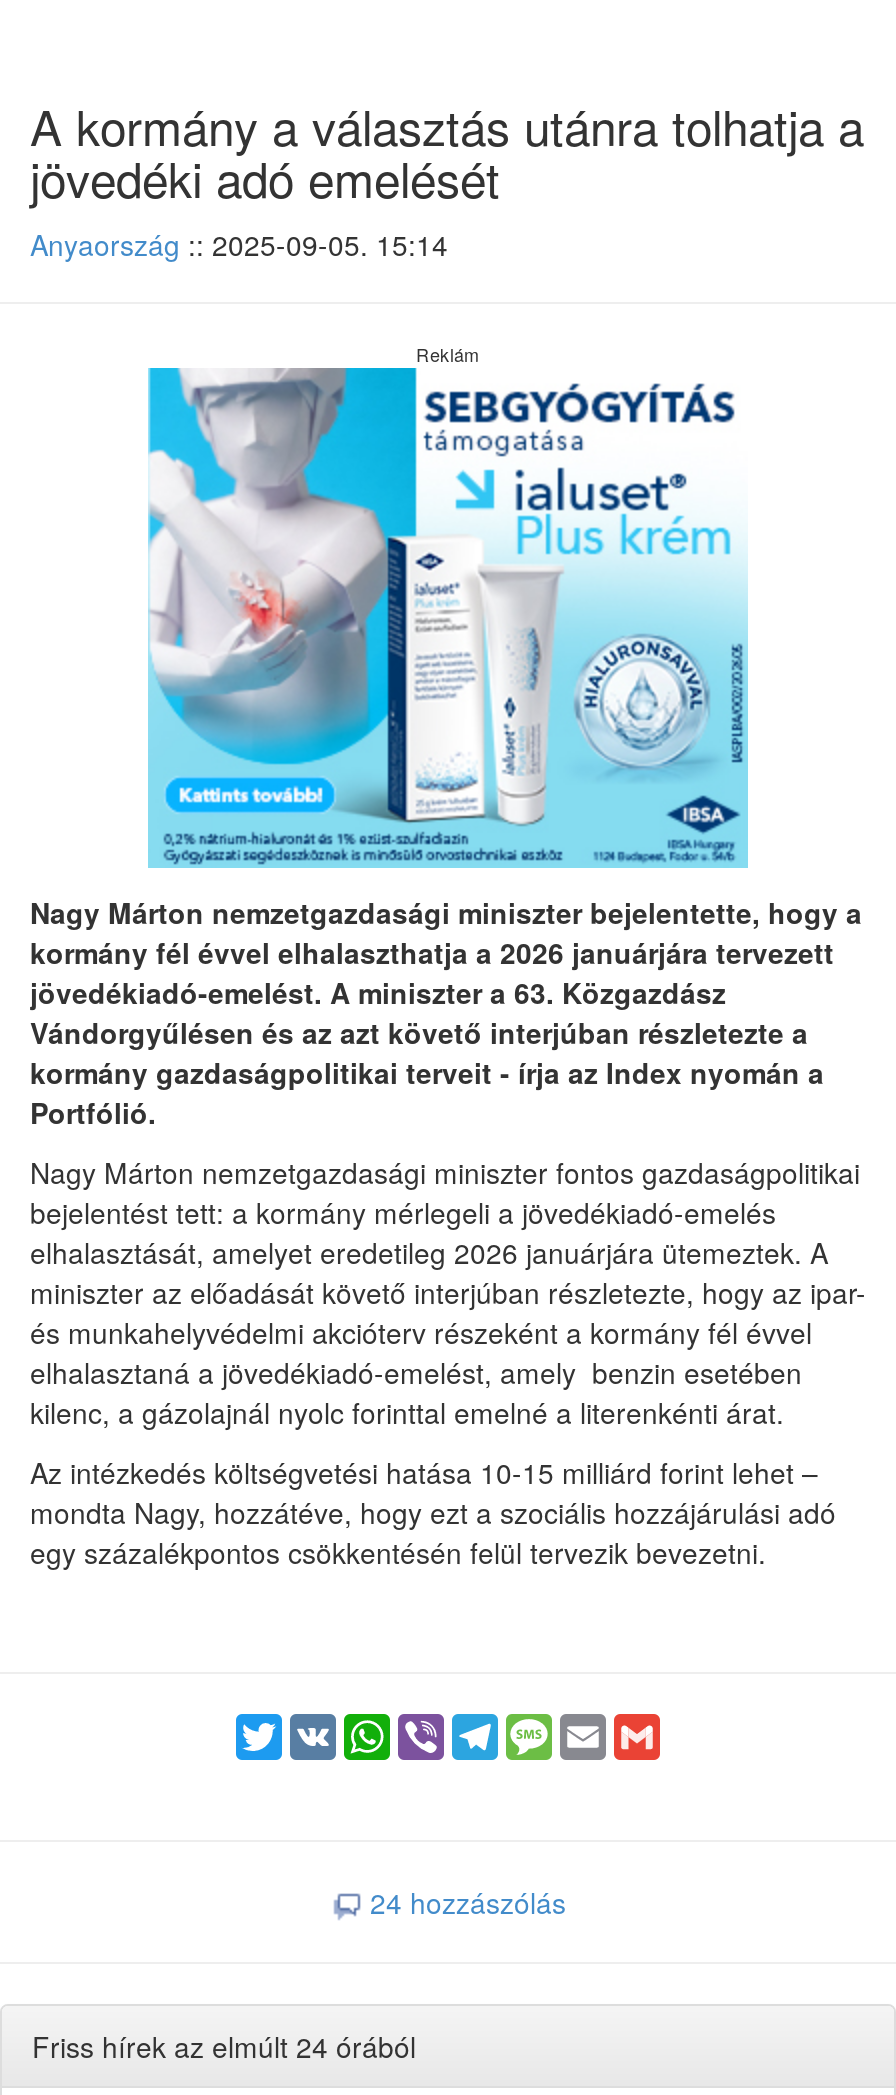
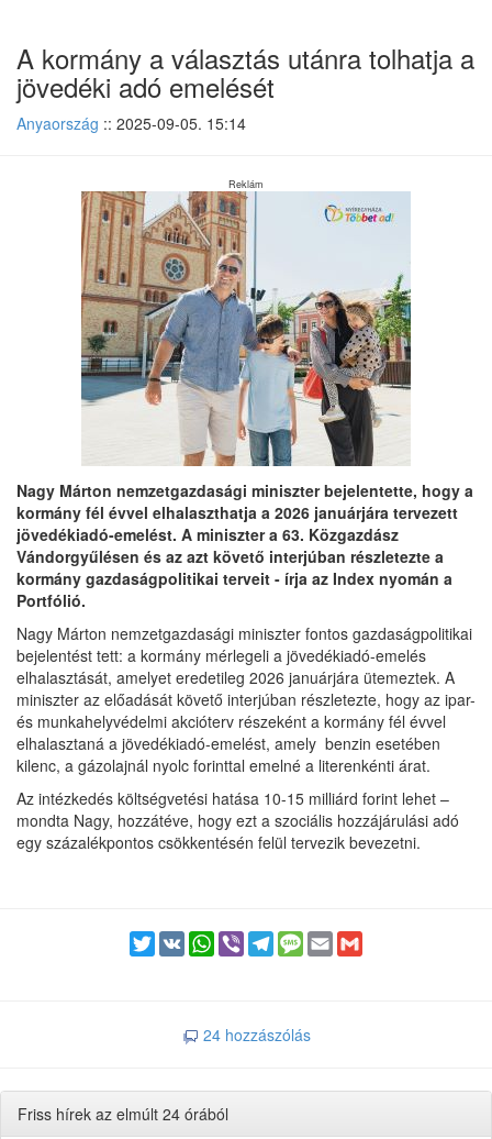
[146,366,750,870] [image] -> [80,190,412,467] [image]

